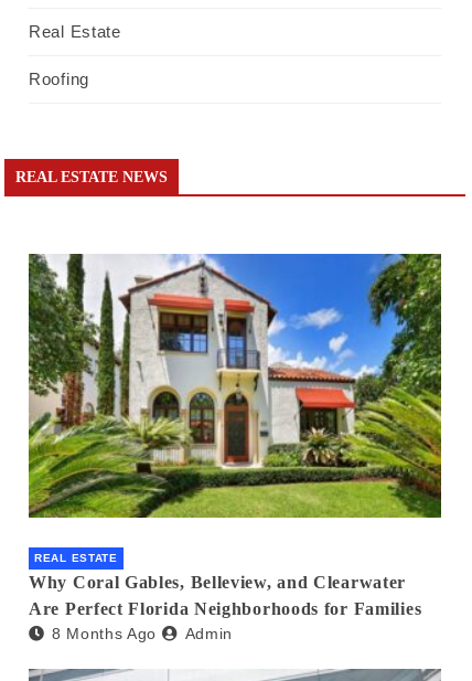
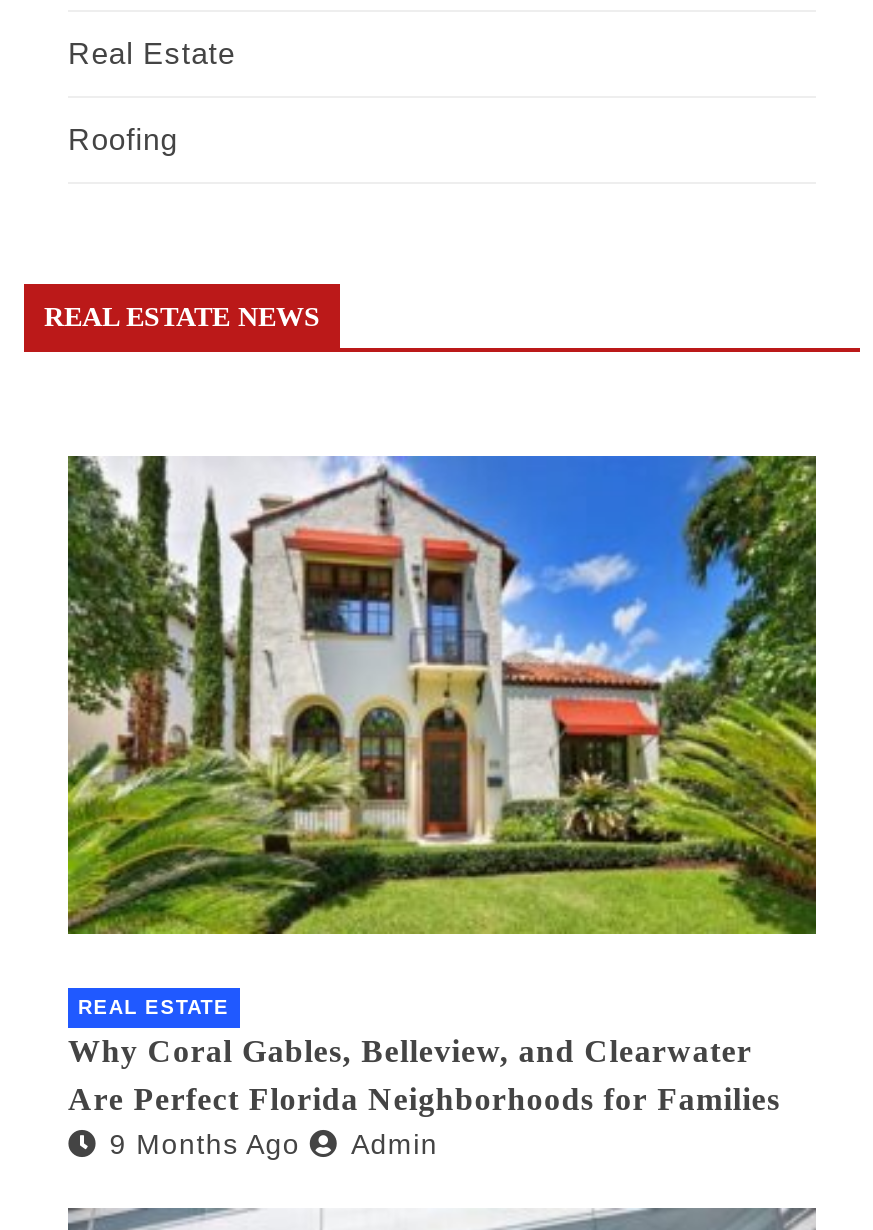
[52,625,233,643] 8 Months Ago Admin -> [109,1128,438,1160] 9 Months Ago Admin

